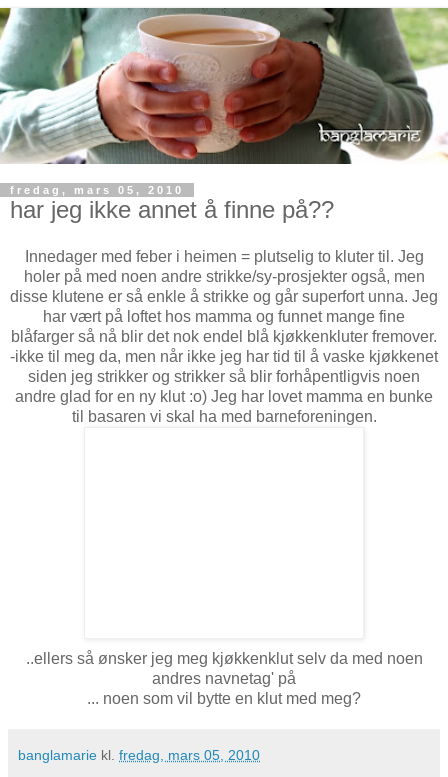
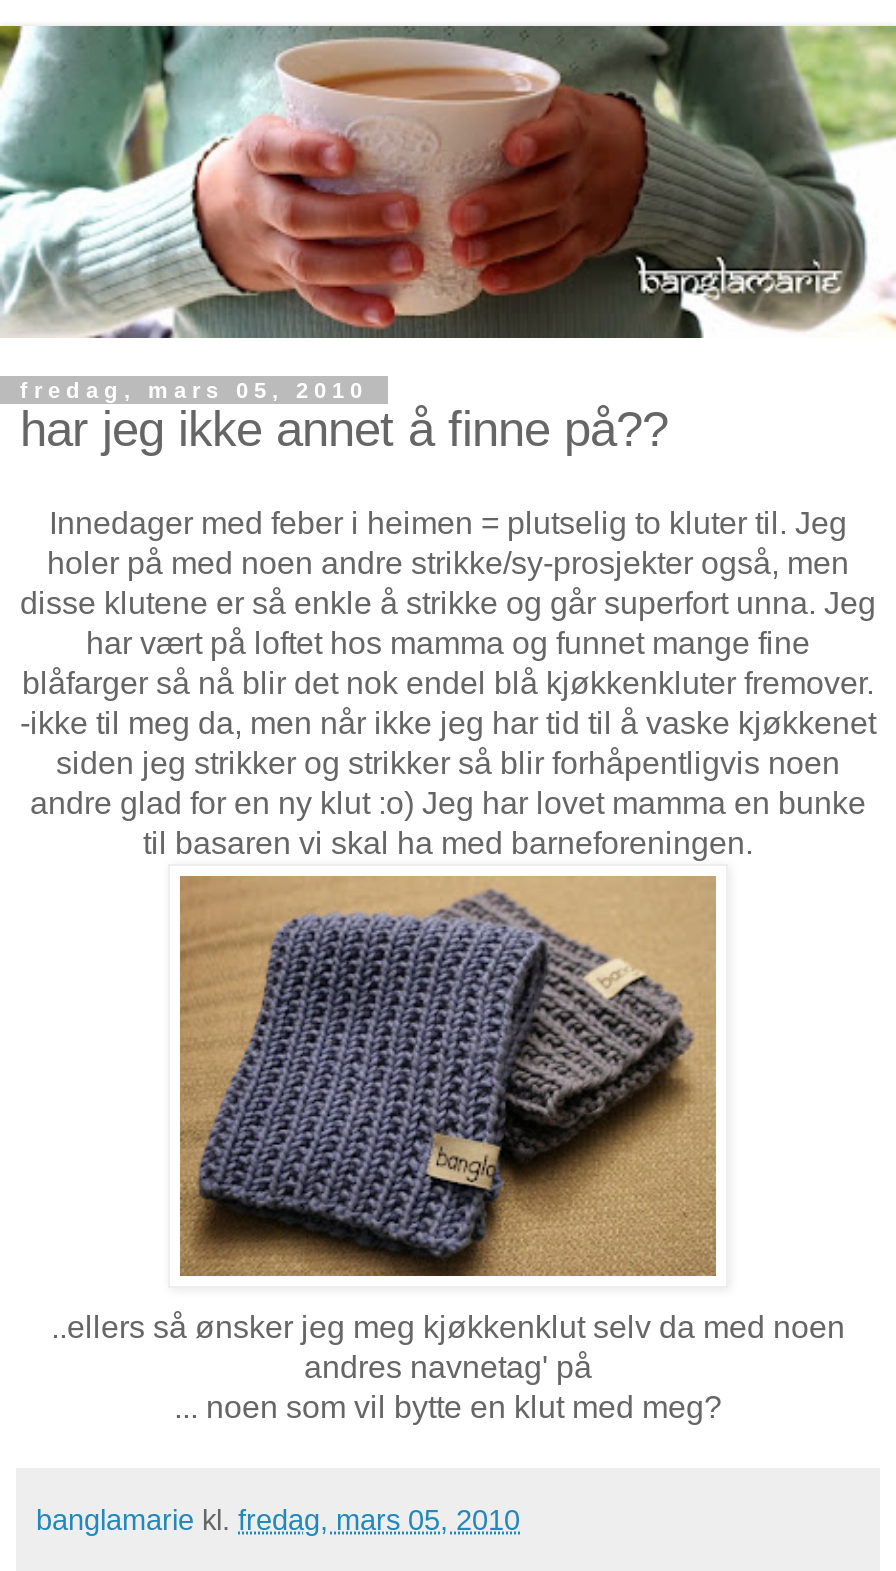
none -> [178,874,718,1278] [image]

